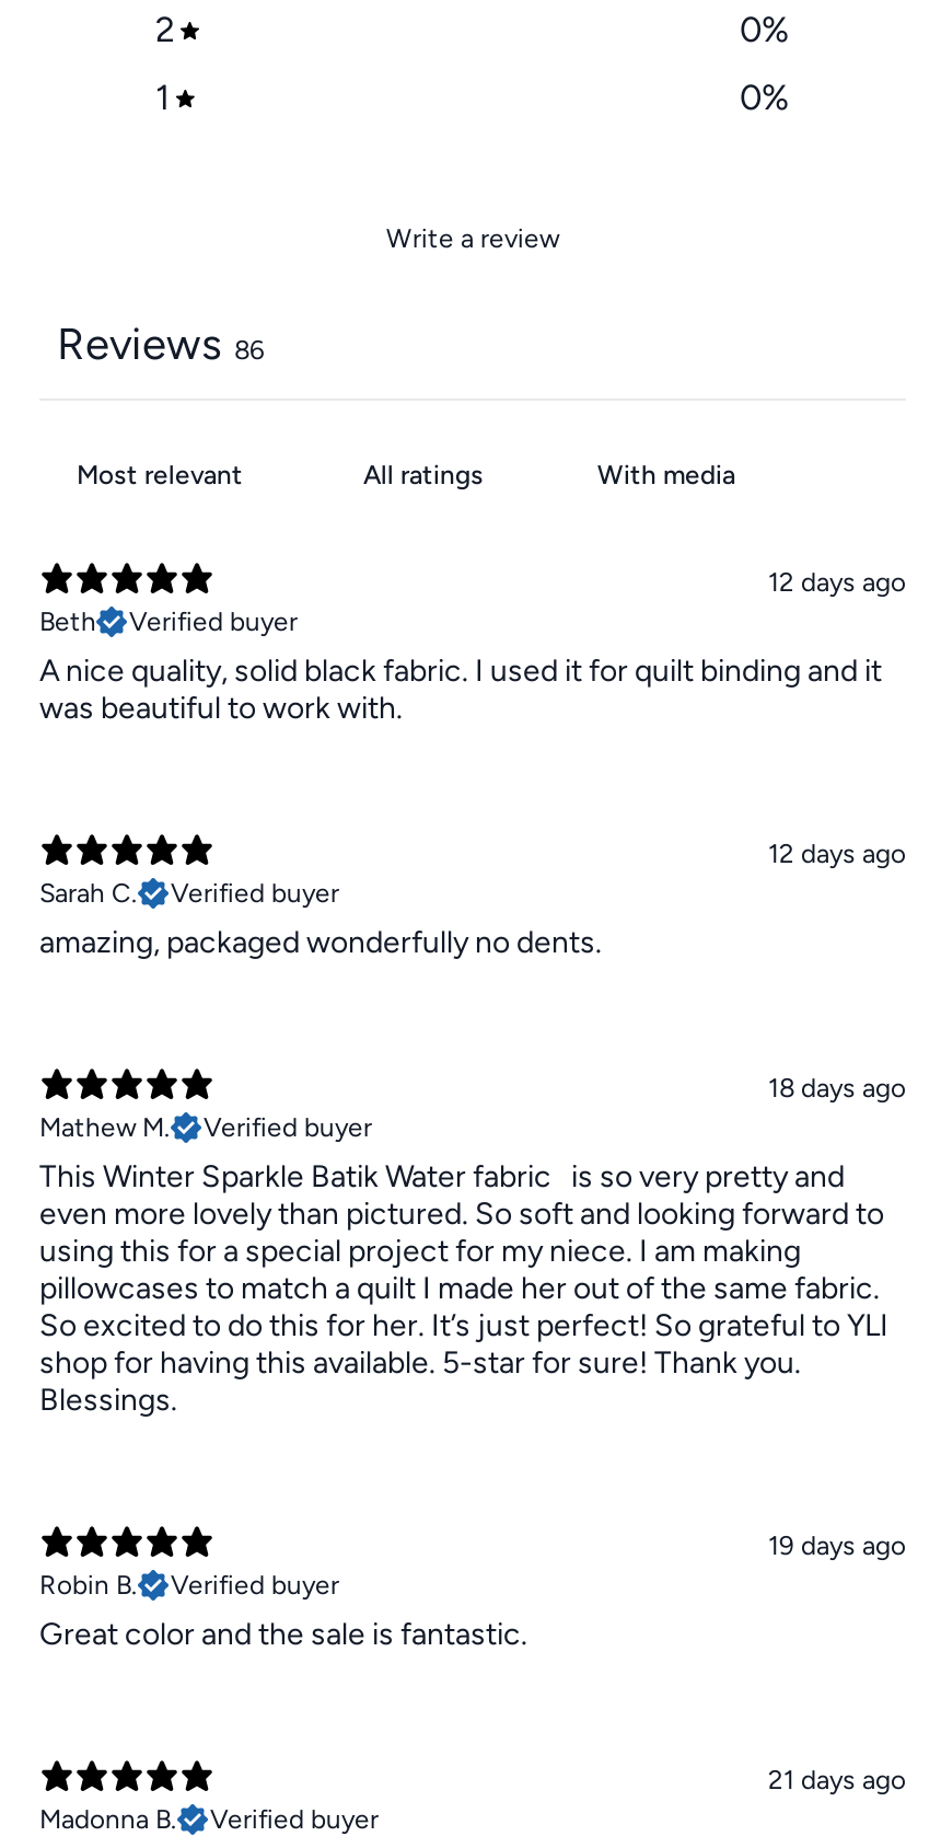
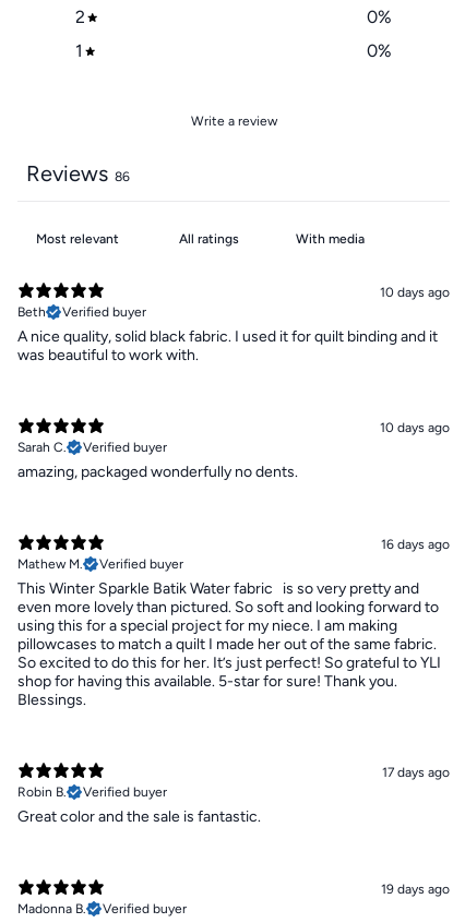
[768,568,906,598] 12 days ago -> [380,285,450,300] 10 days ago
[768,839,906,870] 12 days ago -> [380,420,450,436] 10 days ago
[768,1073,906,1104] 18 days ago -> [381,537,450,552] 16 days ago
[768,1531,906,1562] 19 days ago -> [382,765,450,780] 17 days ago
[768,1765,906,1796] 21 days ago -> [381,882,450,897] 19 days ago

